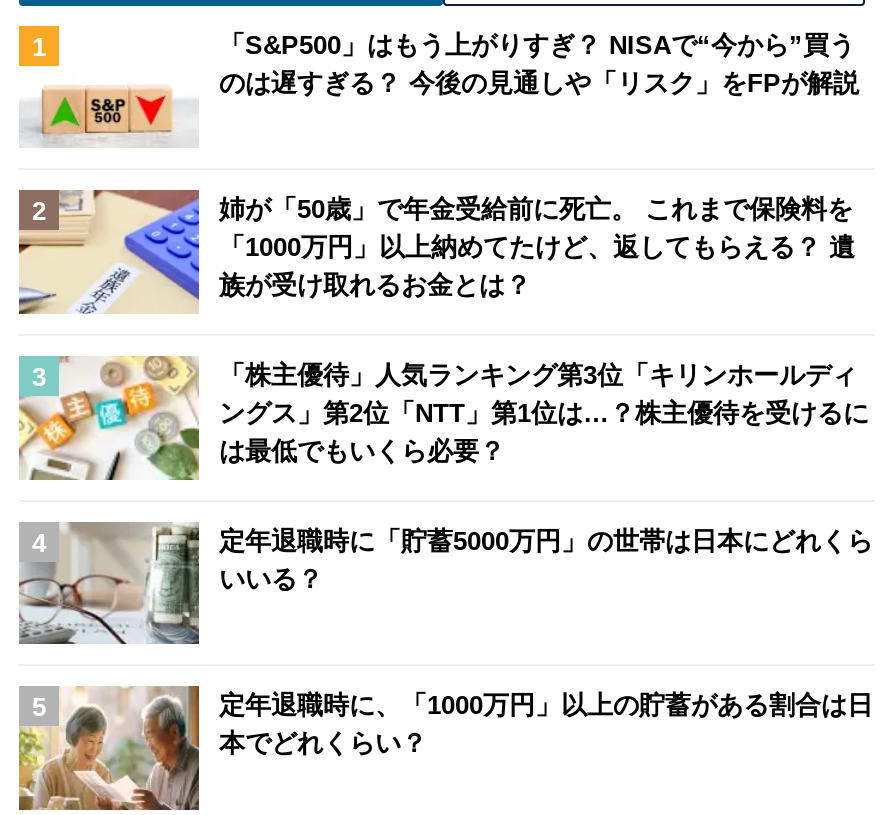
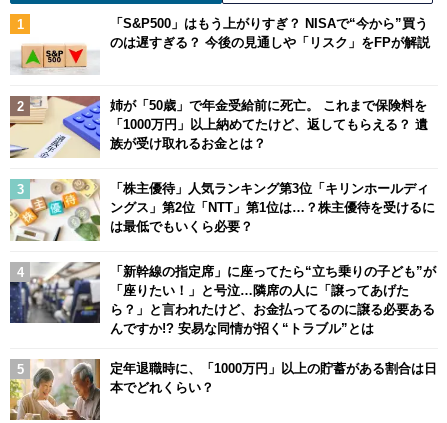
[17,520,873,646] [image] | 定年退職時に「貯蓄5000万円」の世帯は日本にどれくら | いいる？ -> [9,262,436,333] [image] | 「新幹線の指定席」に座ってたら“立ち乗りの子ども”が | 「座りたい！」と号泣…隣席の人に「譲ってあげた | ら？」と言われたけど、お金払ってるのに譲る必要ある | んですか!? 安易な同情が招く“トラブル”とは

